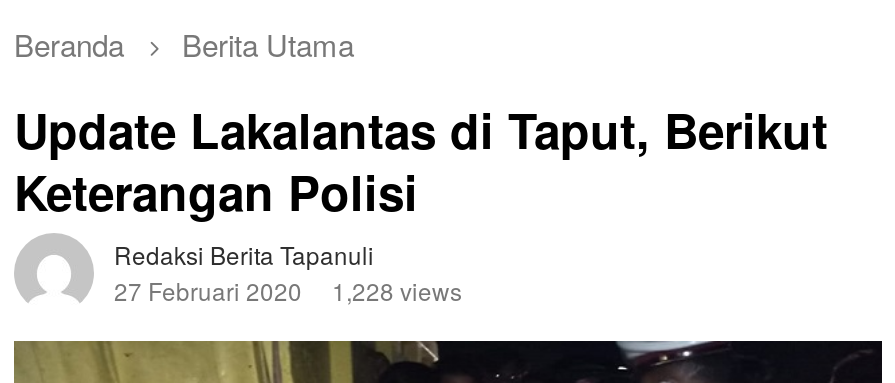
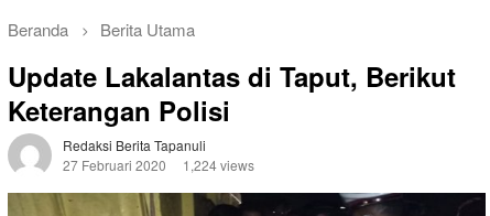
[114,273,462,307] 27 Februari 2020 1,228 views -> [63,155,254,174] 27 Februari 2020 1,224 views

